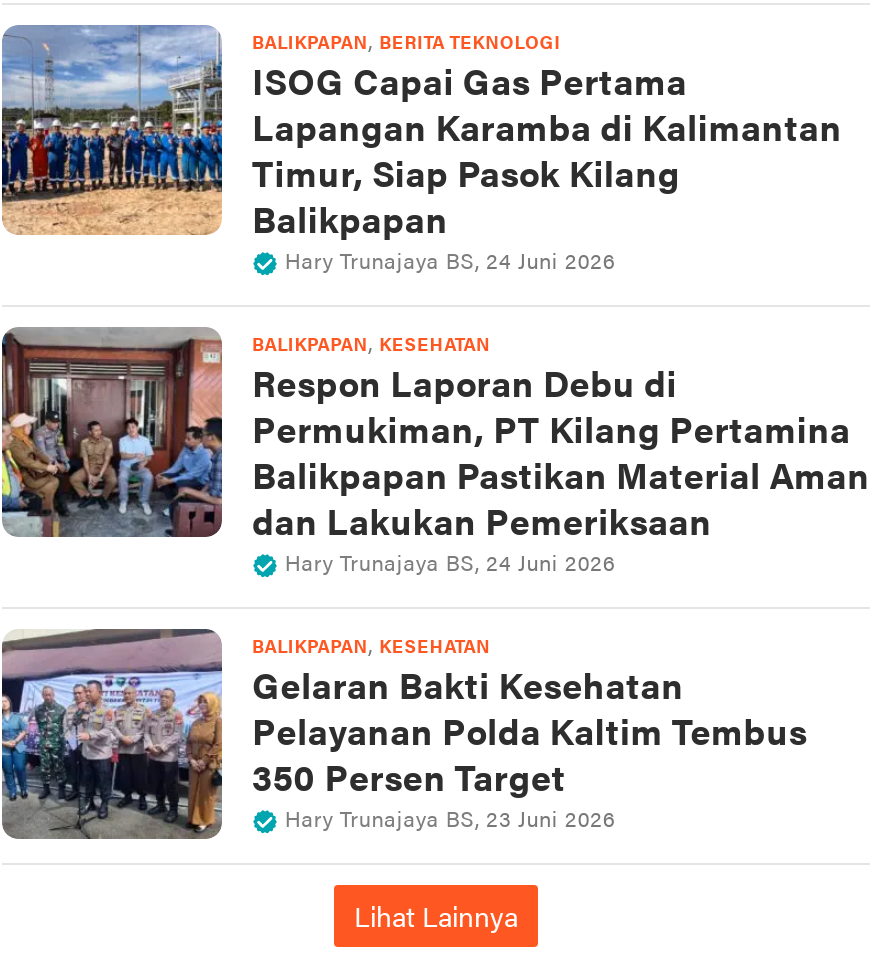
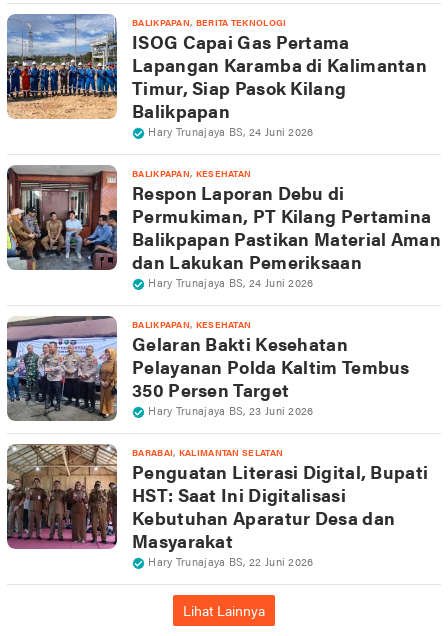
none -> [6,443,428,569] [image] | BARABAI, KALIMANTAN SELATAN | Penguatan Literasi Digital, Bupati | HST: Saat Ini Digitalisasi | Kebutuhan Aparatur Desa dan | Masyarakat | Hary Trunajaya BS, 22 Juni 2026

